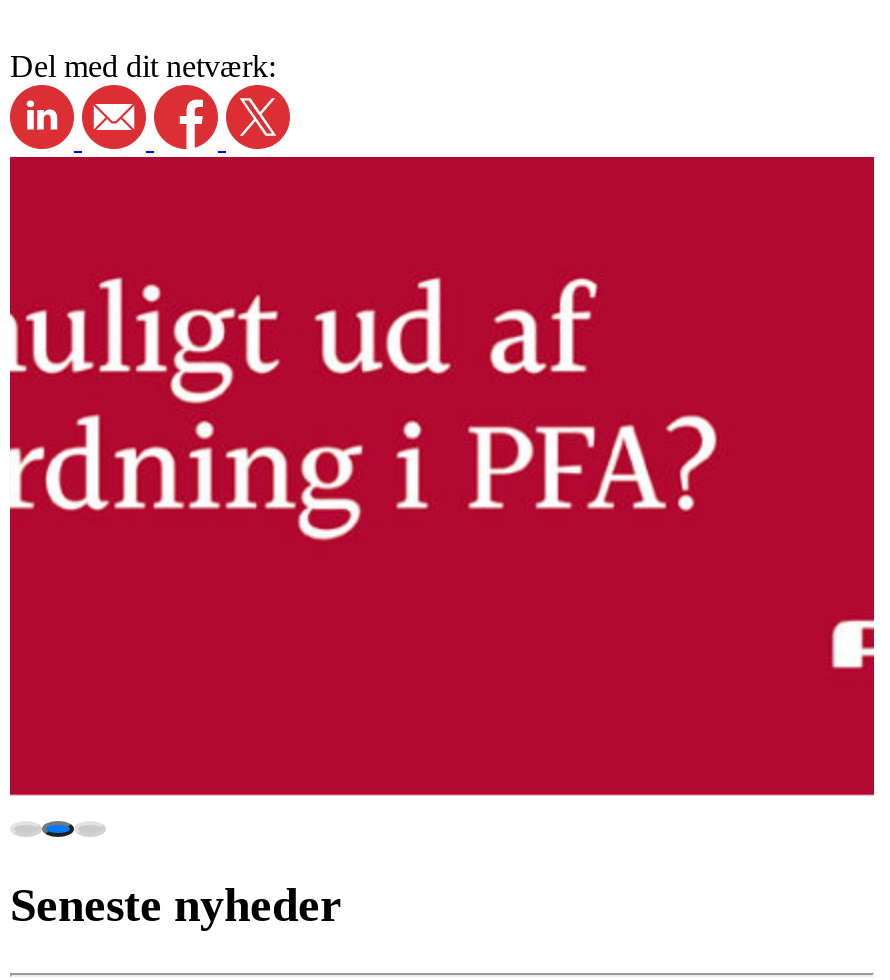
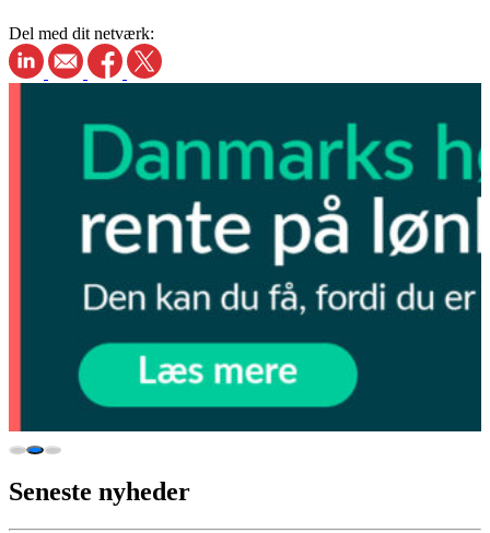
[10,155,876,797] [image] -> [8,82,482,433] [image]

